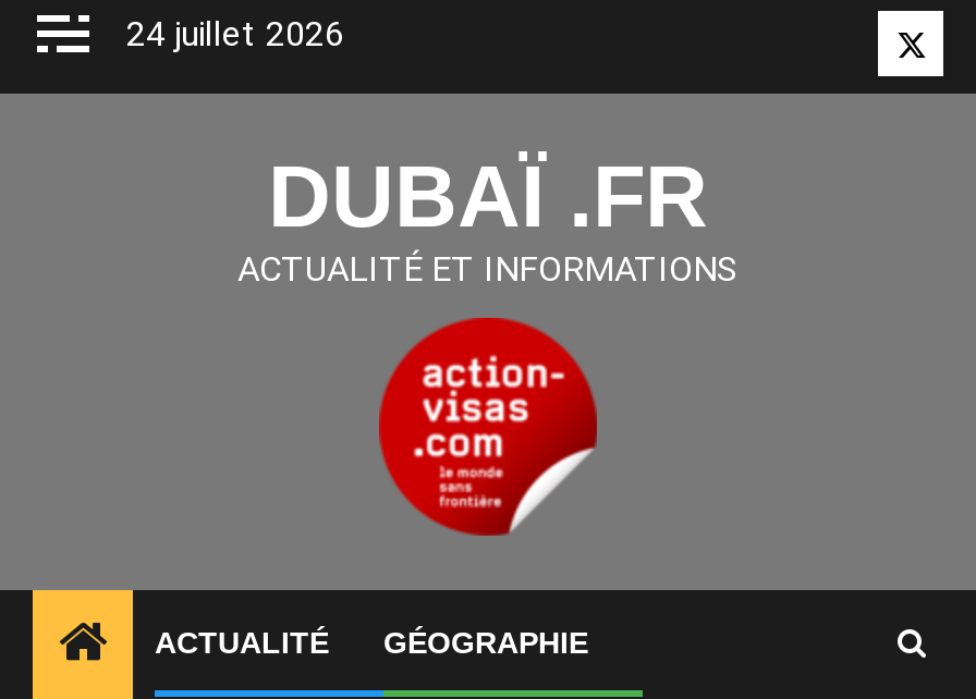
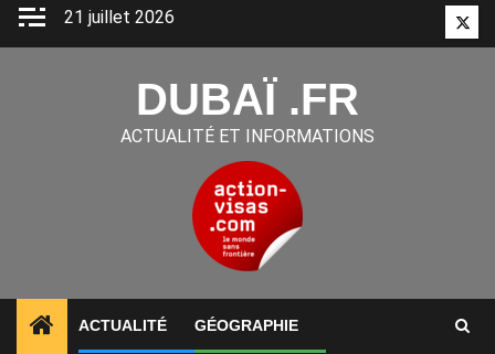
[126,13,344,54] 24 juillet 2026 -> [64,7,175,28] 21 juillet 2026

